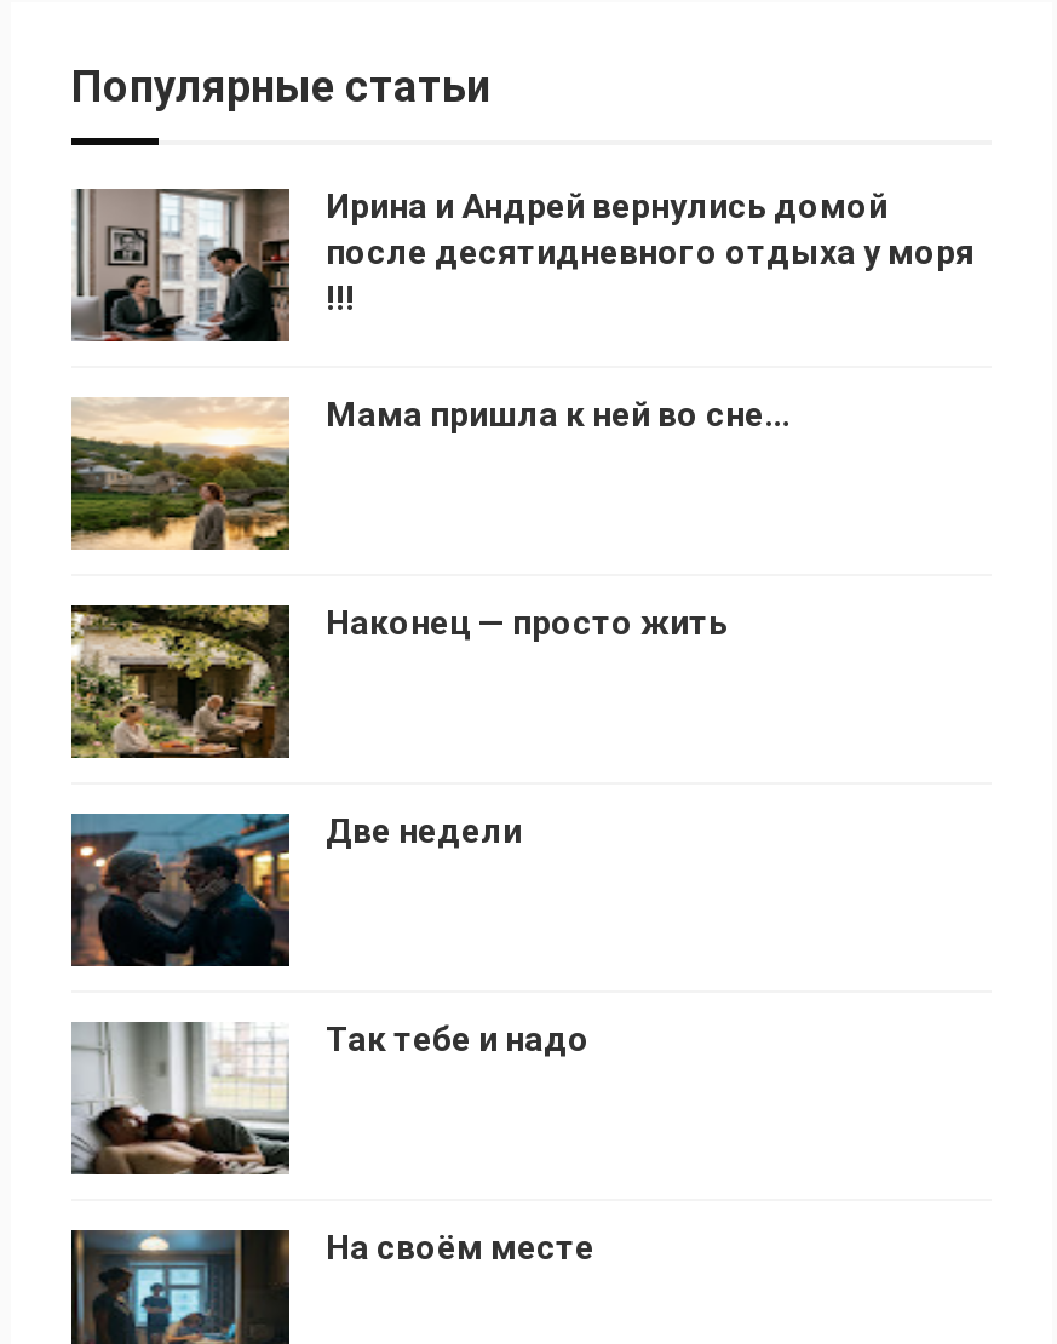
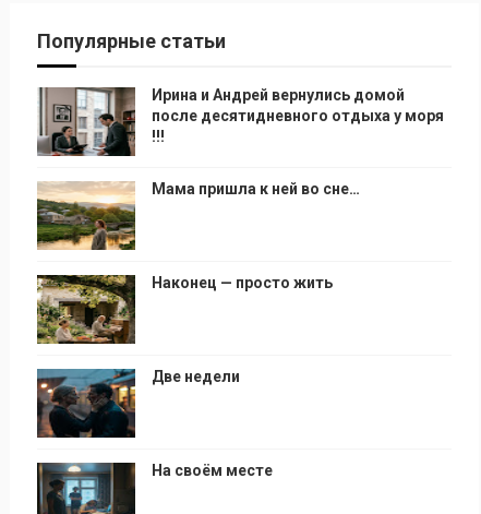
[71,1020,590,1177] [image] | Так тебе и надо -> none

